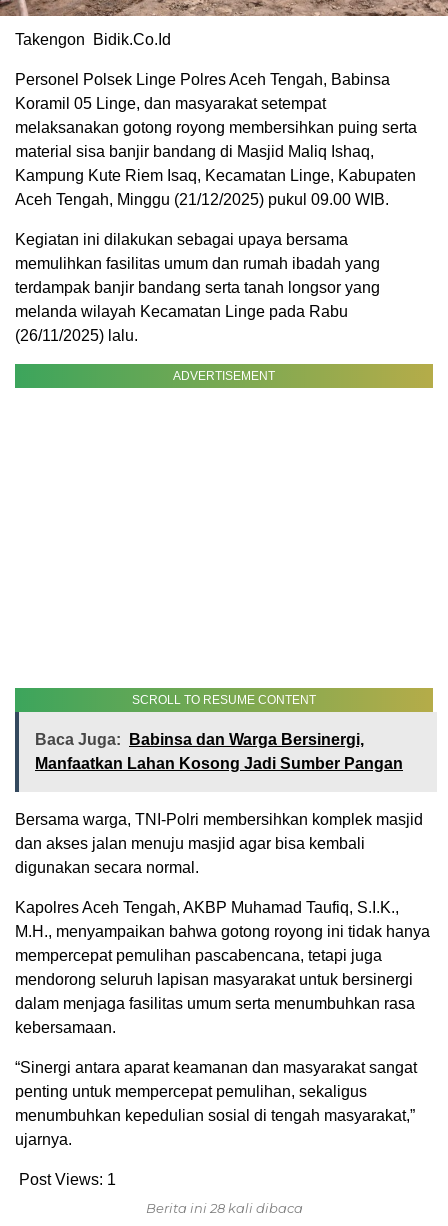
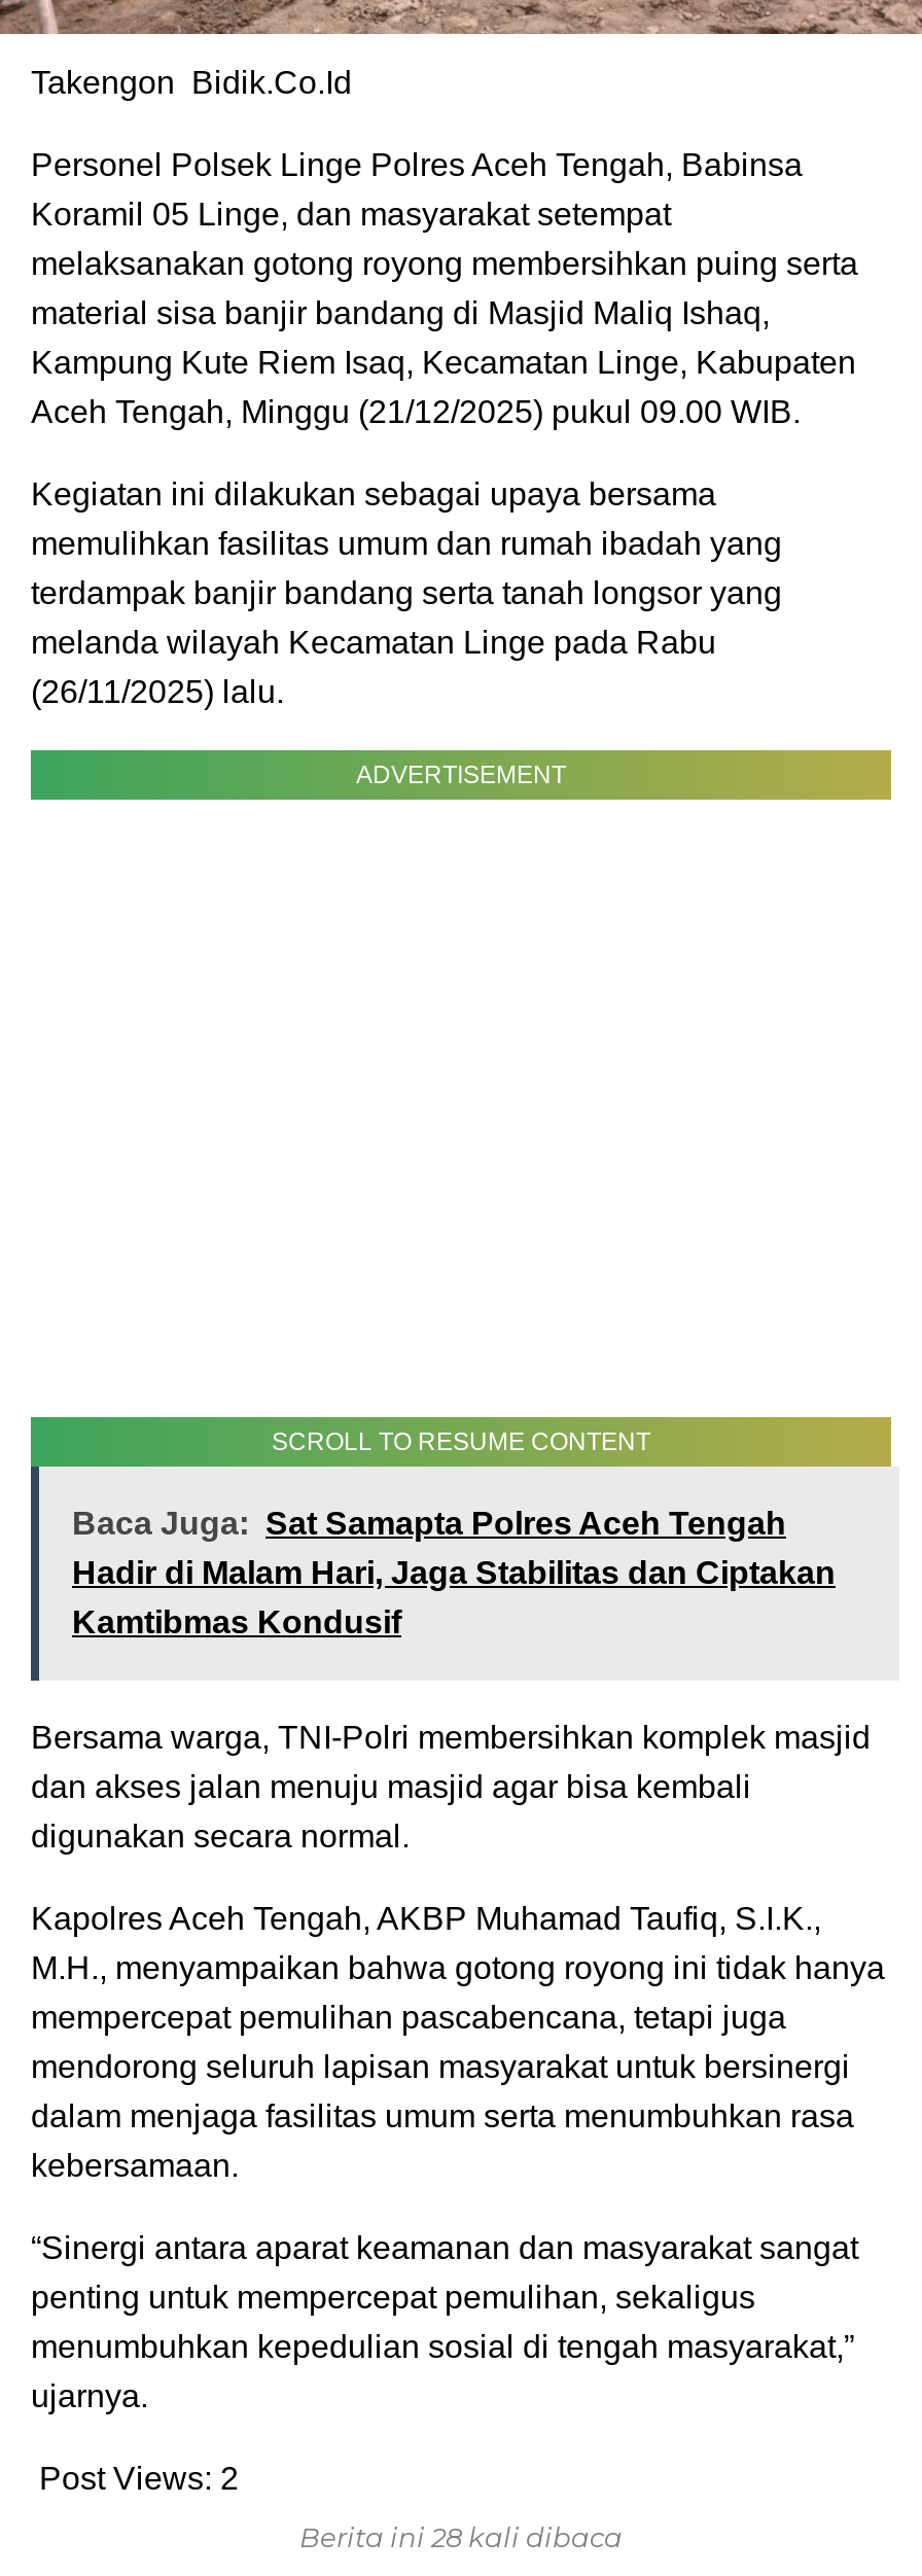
[35,731,403,772] Baca Juga: Babinsa dan Warga Bersinergi, | Manfaatkan Lahan Kosong Jadi Sumber Pangan -> [72,1505,836,1639] Baca Juga: Sat Samapta Polres Aceh Tengah | Hadir di Malam Hari, Jaga Stabilitas dan Ciptakan | Kamtibmas Kondusif
[19,1171,116,1188] Post Views: 1 -> [39,2460,239,2495] Post Views: 2

